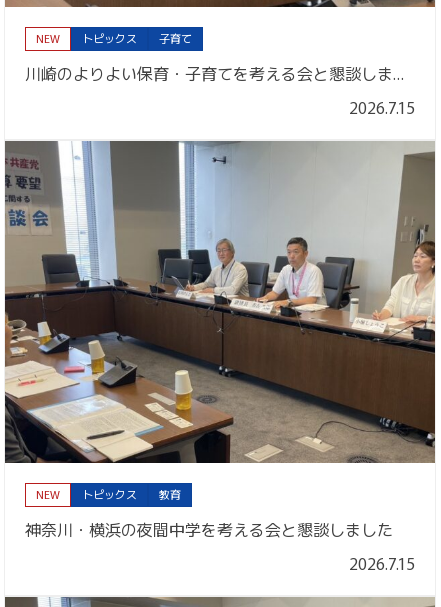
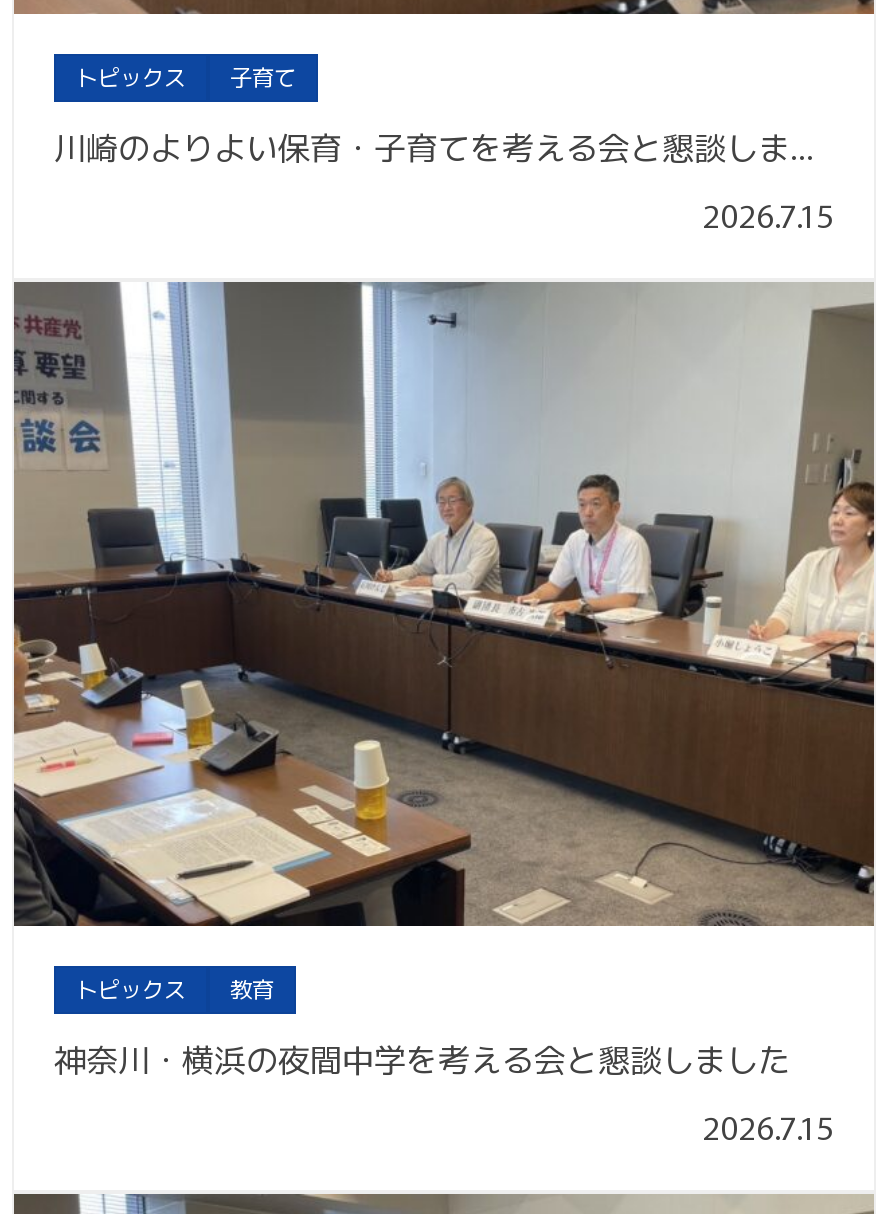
[36,29,60,45] NEW -> none
[36,486,60,502] NEW -> none

